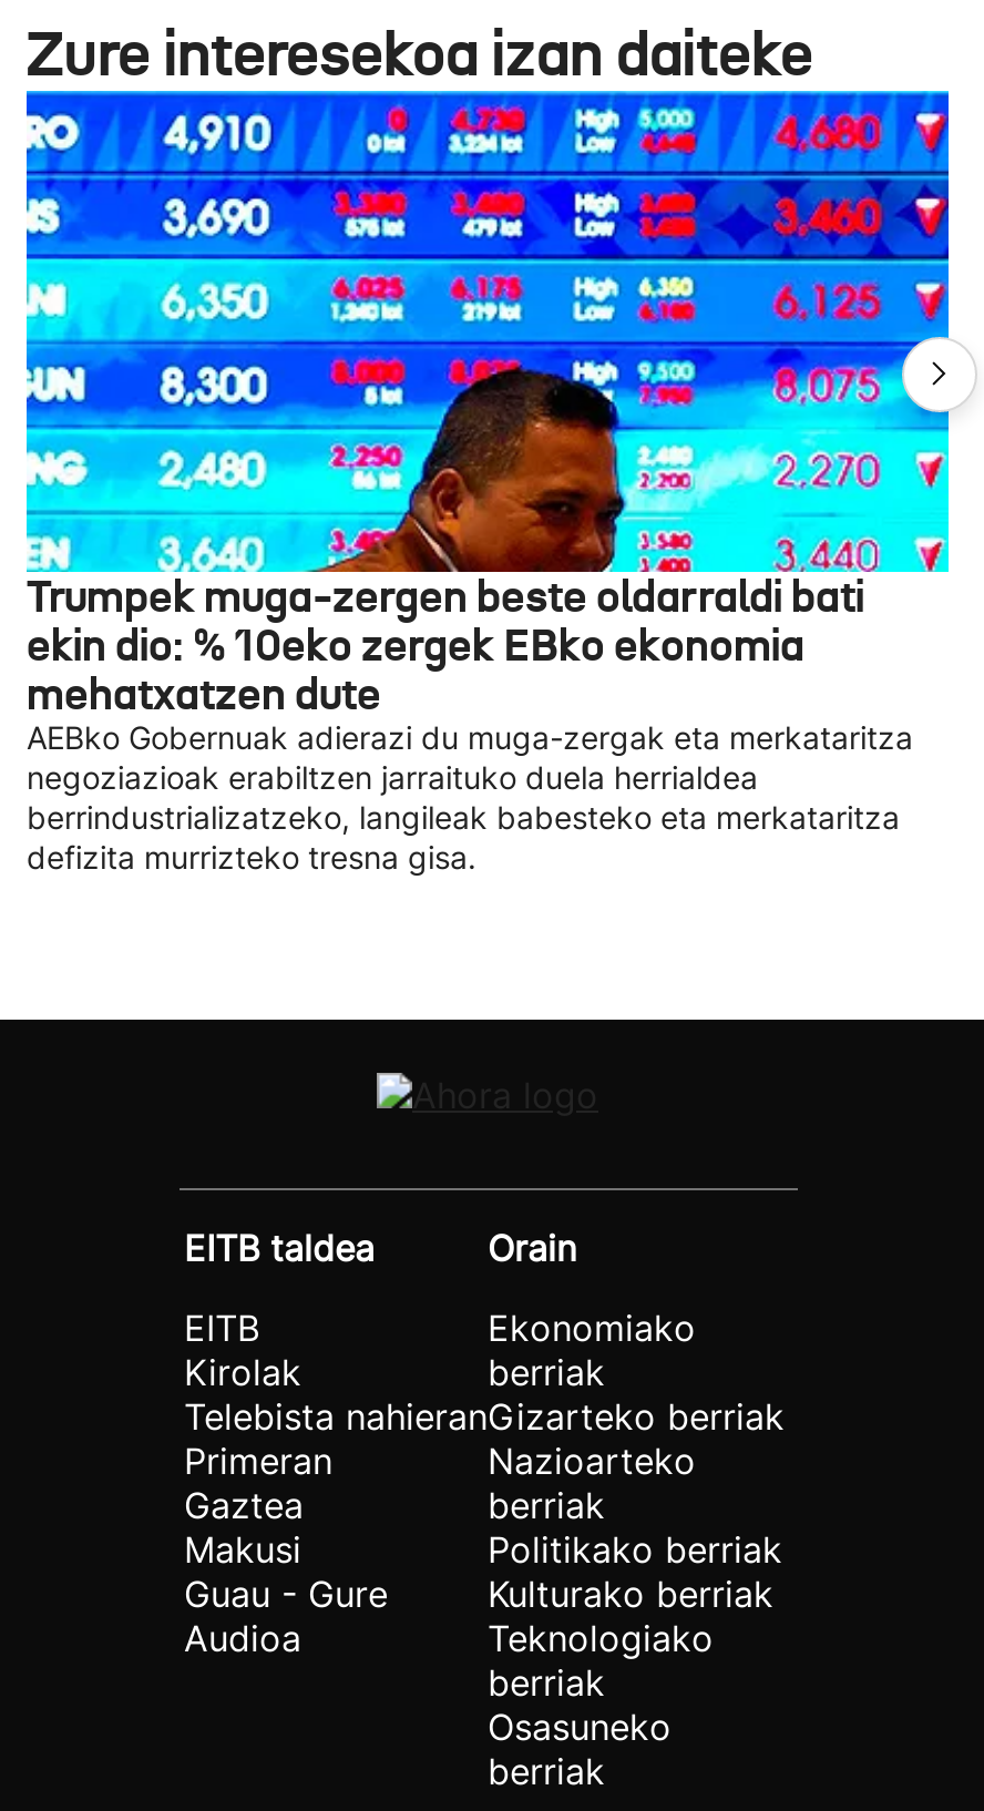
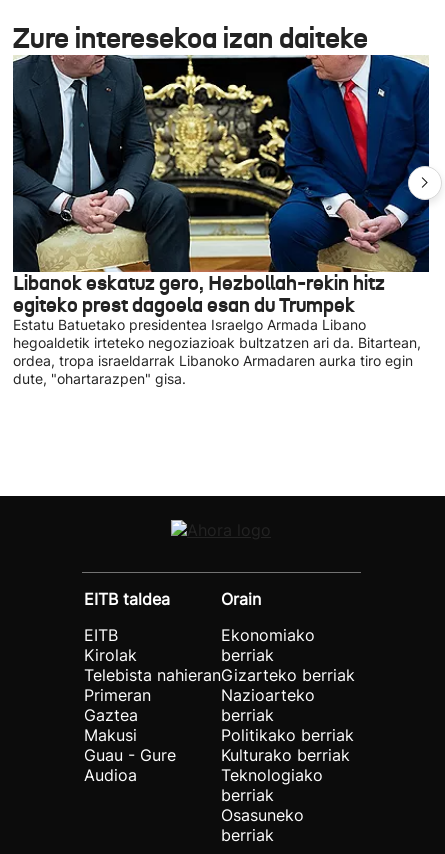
[24,89,951,876] [image] | Trumpek muga-zergen beste oldarraldi bati | ekin dio: % 10eko zergek EBko ekonomia | mehatxatzen dute | AEBko Gobernuak adierazi du muga-zergak eta merkataritza | negoziazioak erabiltzen jarraituko duela herrialdea | berrindustrializatzeko, langileak babesteko eta merkataritza | defizita murrizteko tresna gisa. -> [12,54,430,387] [image] | Libanok eskatuz gero, Hezbollah-rekin hitz | egiteko prest dagoela esan du Trumpek | Estatu Batuetako presidentea Israelgo Armada Libano | hegoaldetik irteteko negoziazioak bultzatzen ari da. Bitartean, | ordea, tropa israeldarrak Libanoko Armadaren aurka tiro egin | dute, "ohartarazpen" gisa.

